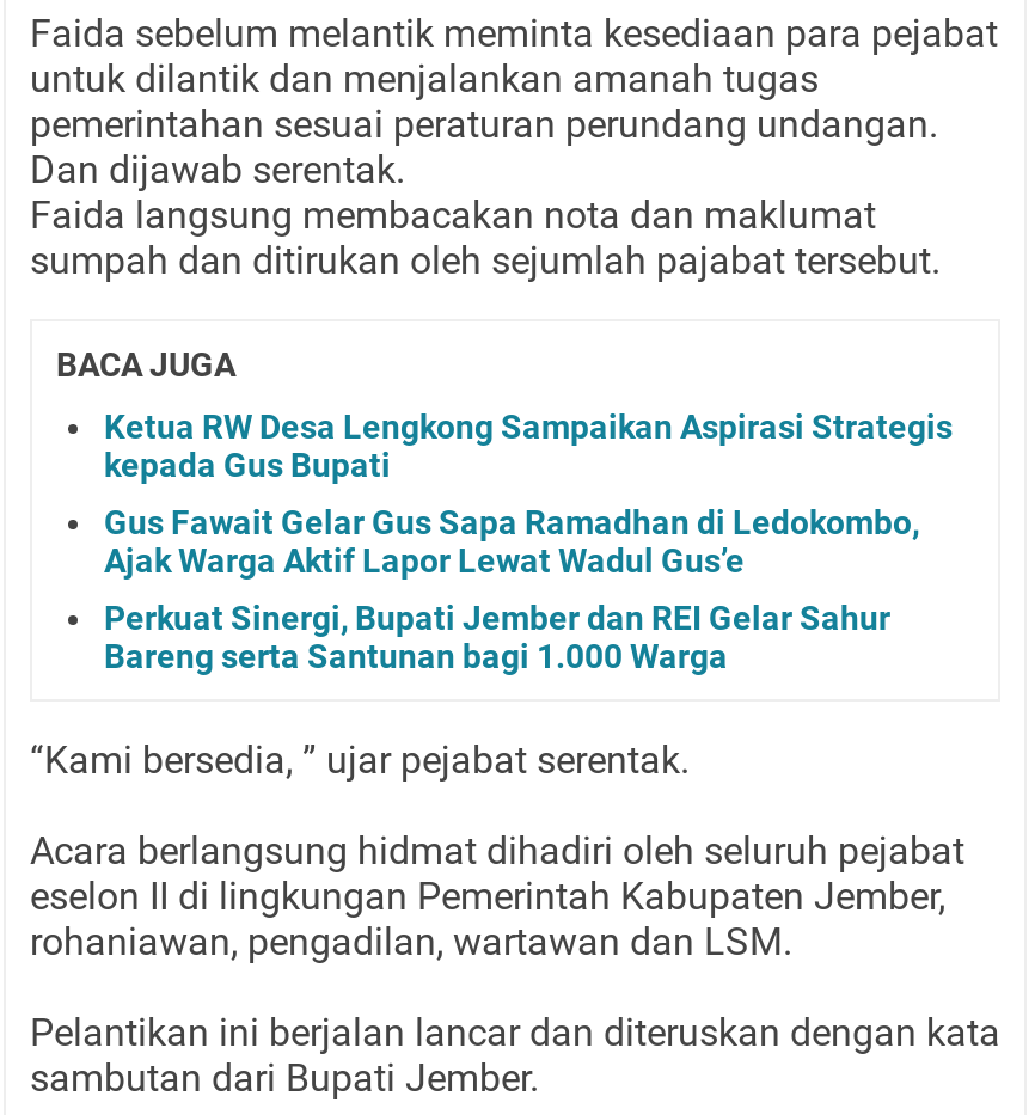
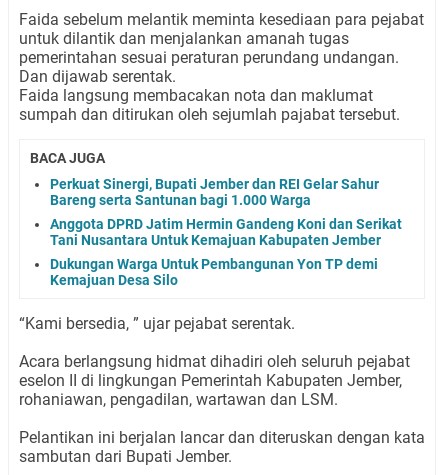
[104,407,953,579] Ketua RW Desa Lengkong Sampaikan Aspirasi Strategis | kepada Gus Bupati | Gus Fawait Gelar Gus Sapa Ramadhan di Ledokombo, | Ajak Warga Aktif Lapor Lewat Wadul Gus’e -> none
moved [104,598,890,674] -> [50,176,379,208]: Perkuat Sinergi, Bupati Jember dan REI Gelar Sahur | Bareng serta Santunan bagi 1.000 Warga
none -> [50,216,402,288] Anggota DPRD Jatim Hermin Gandeng Koni dan Serikat | Tani Nusantara Untuk Kemajuan Kabupaten Jember | Dukungan Warga Untuk Pembangunan Yon TP demi | Kemajuan Desa Silo

